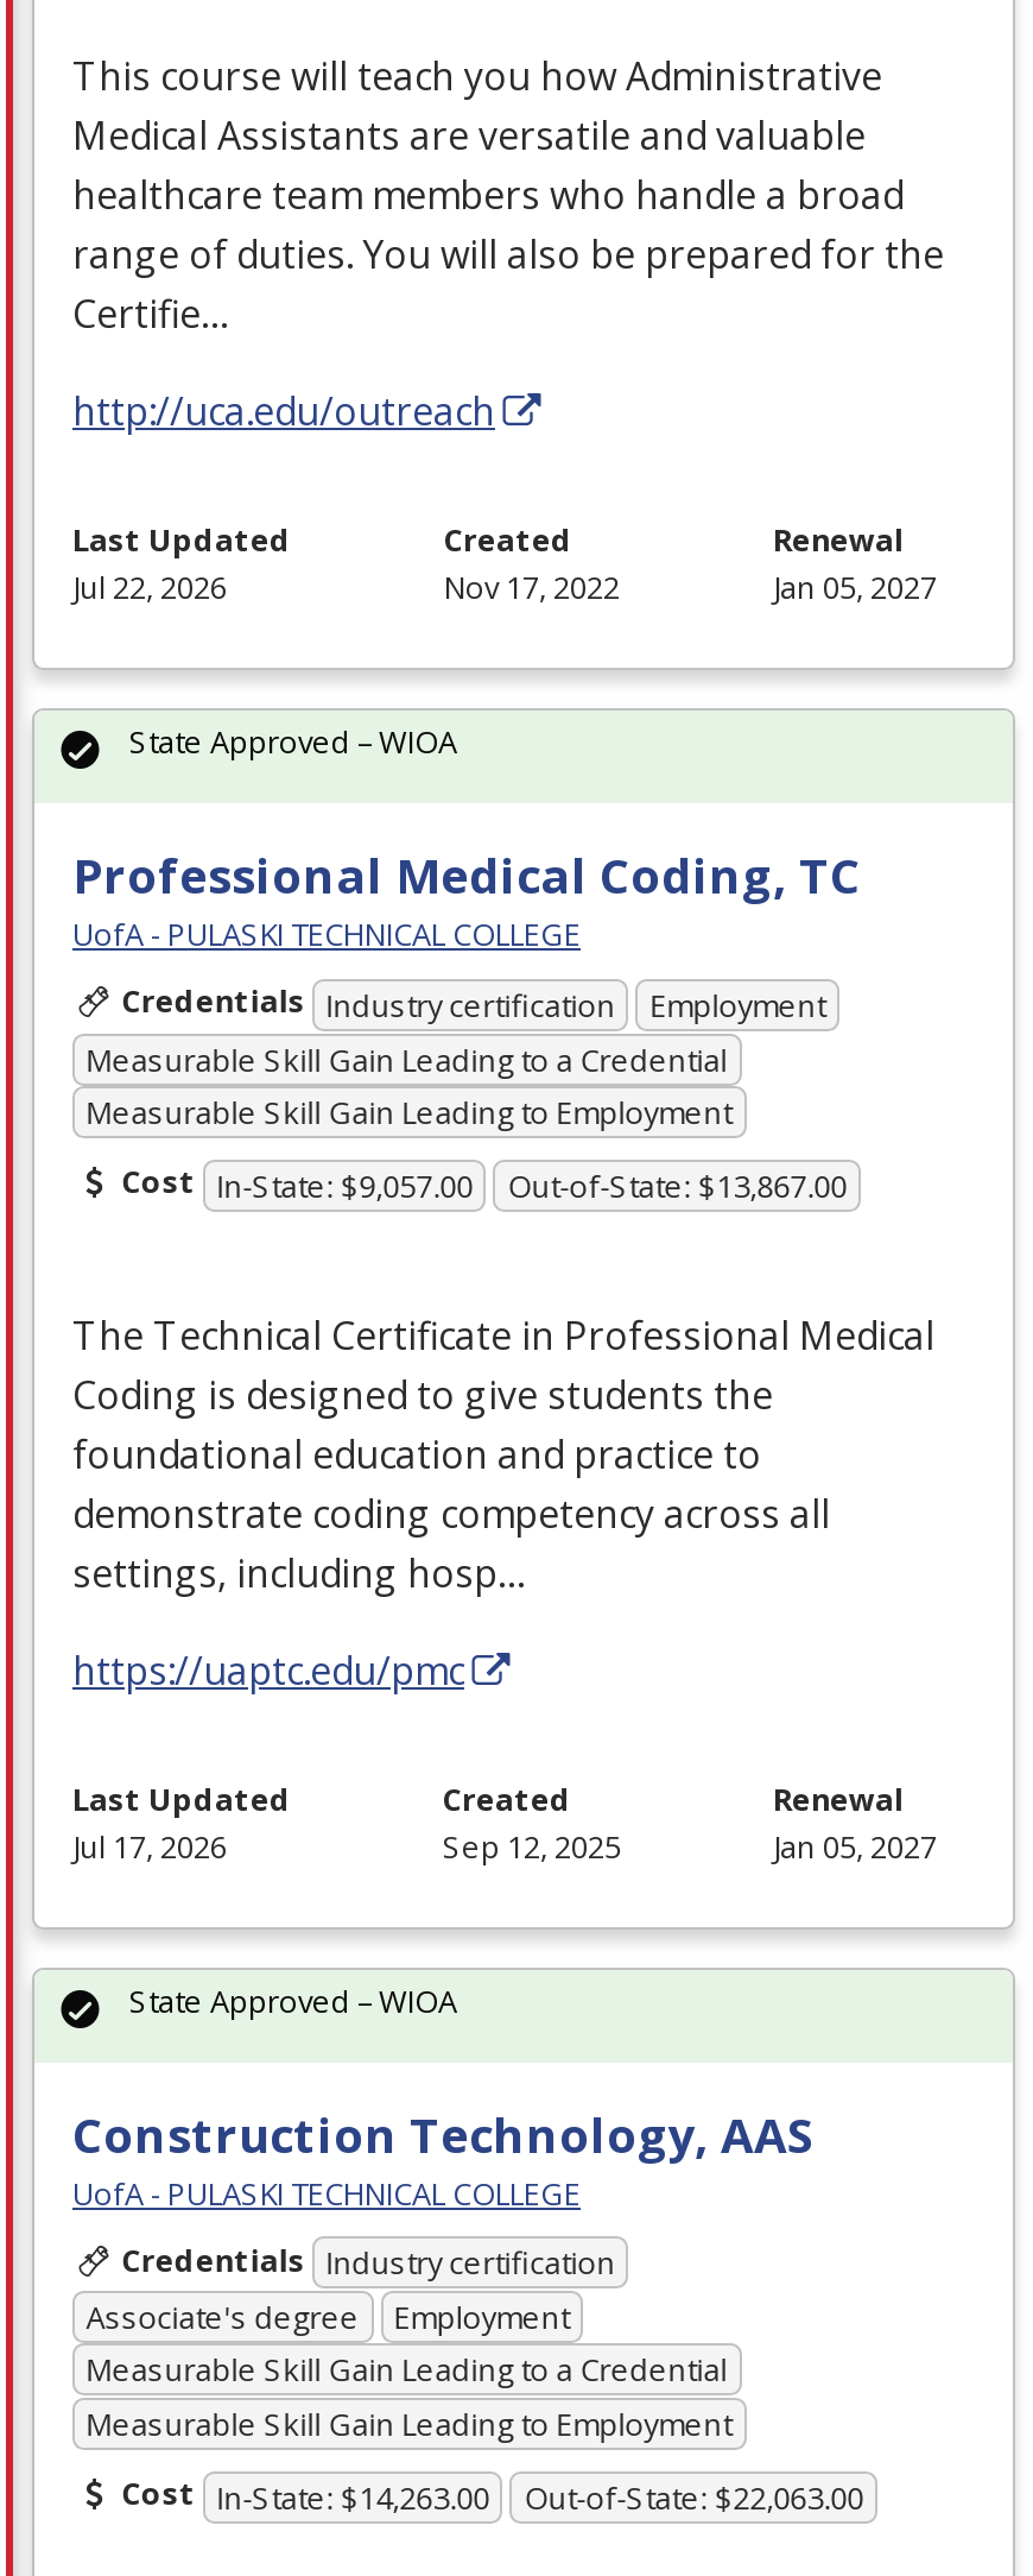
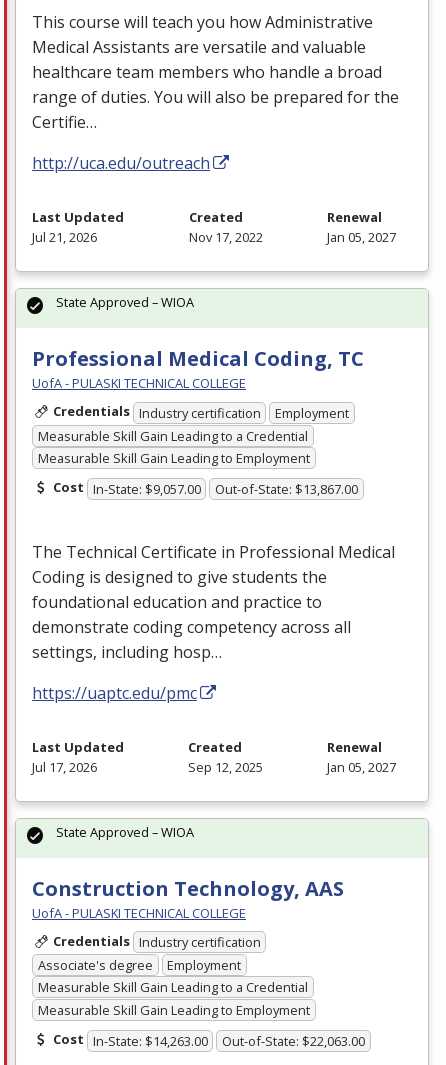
[72,567,227,609] Jul 22, 2026 -> [32,228,97,246] Jul 21, 2026

